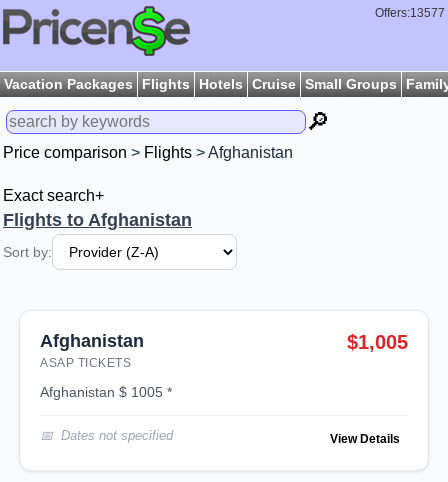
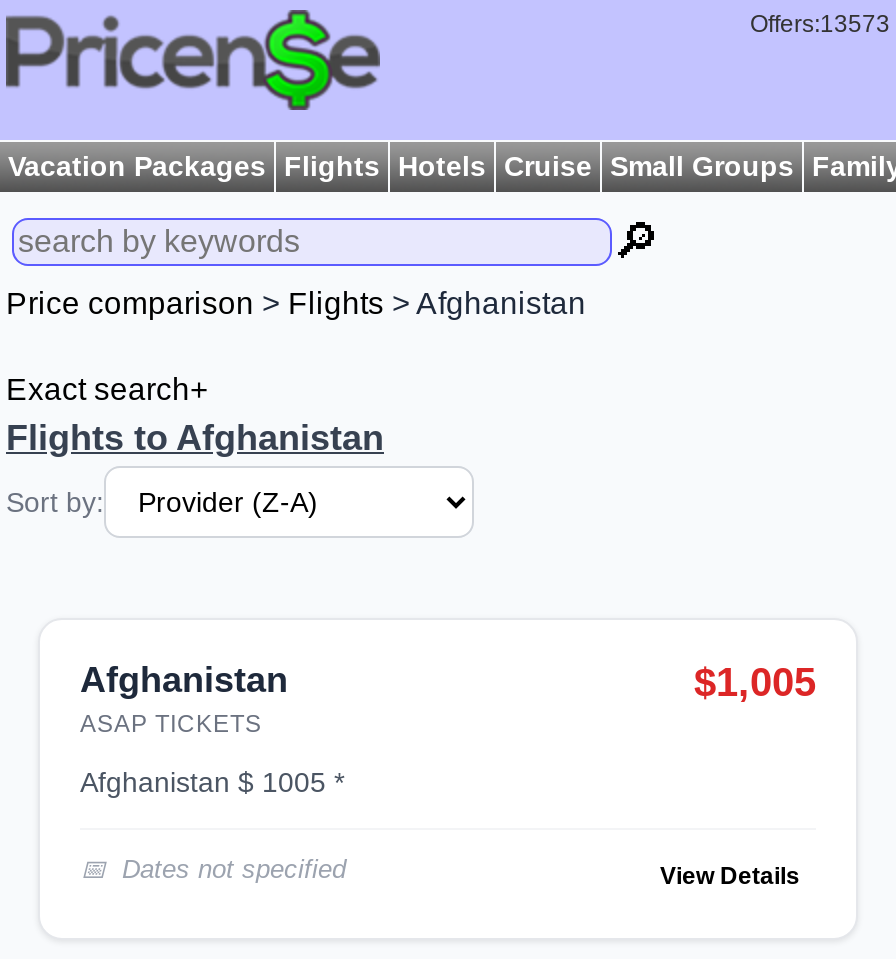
[369,6,445,20] Offers:13577 -> [738,10,890,38] Offers:13573

